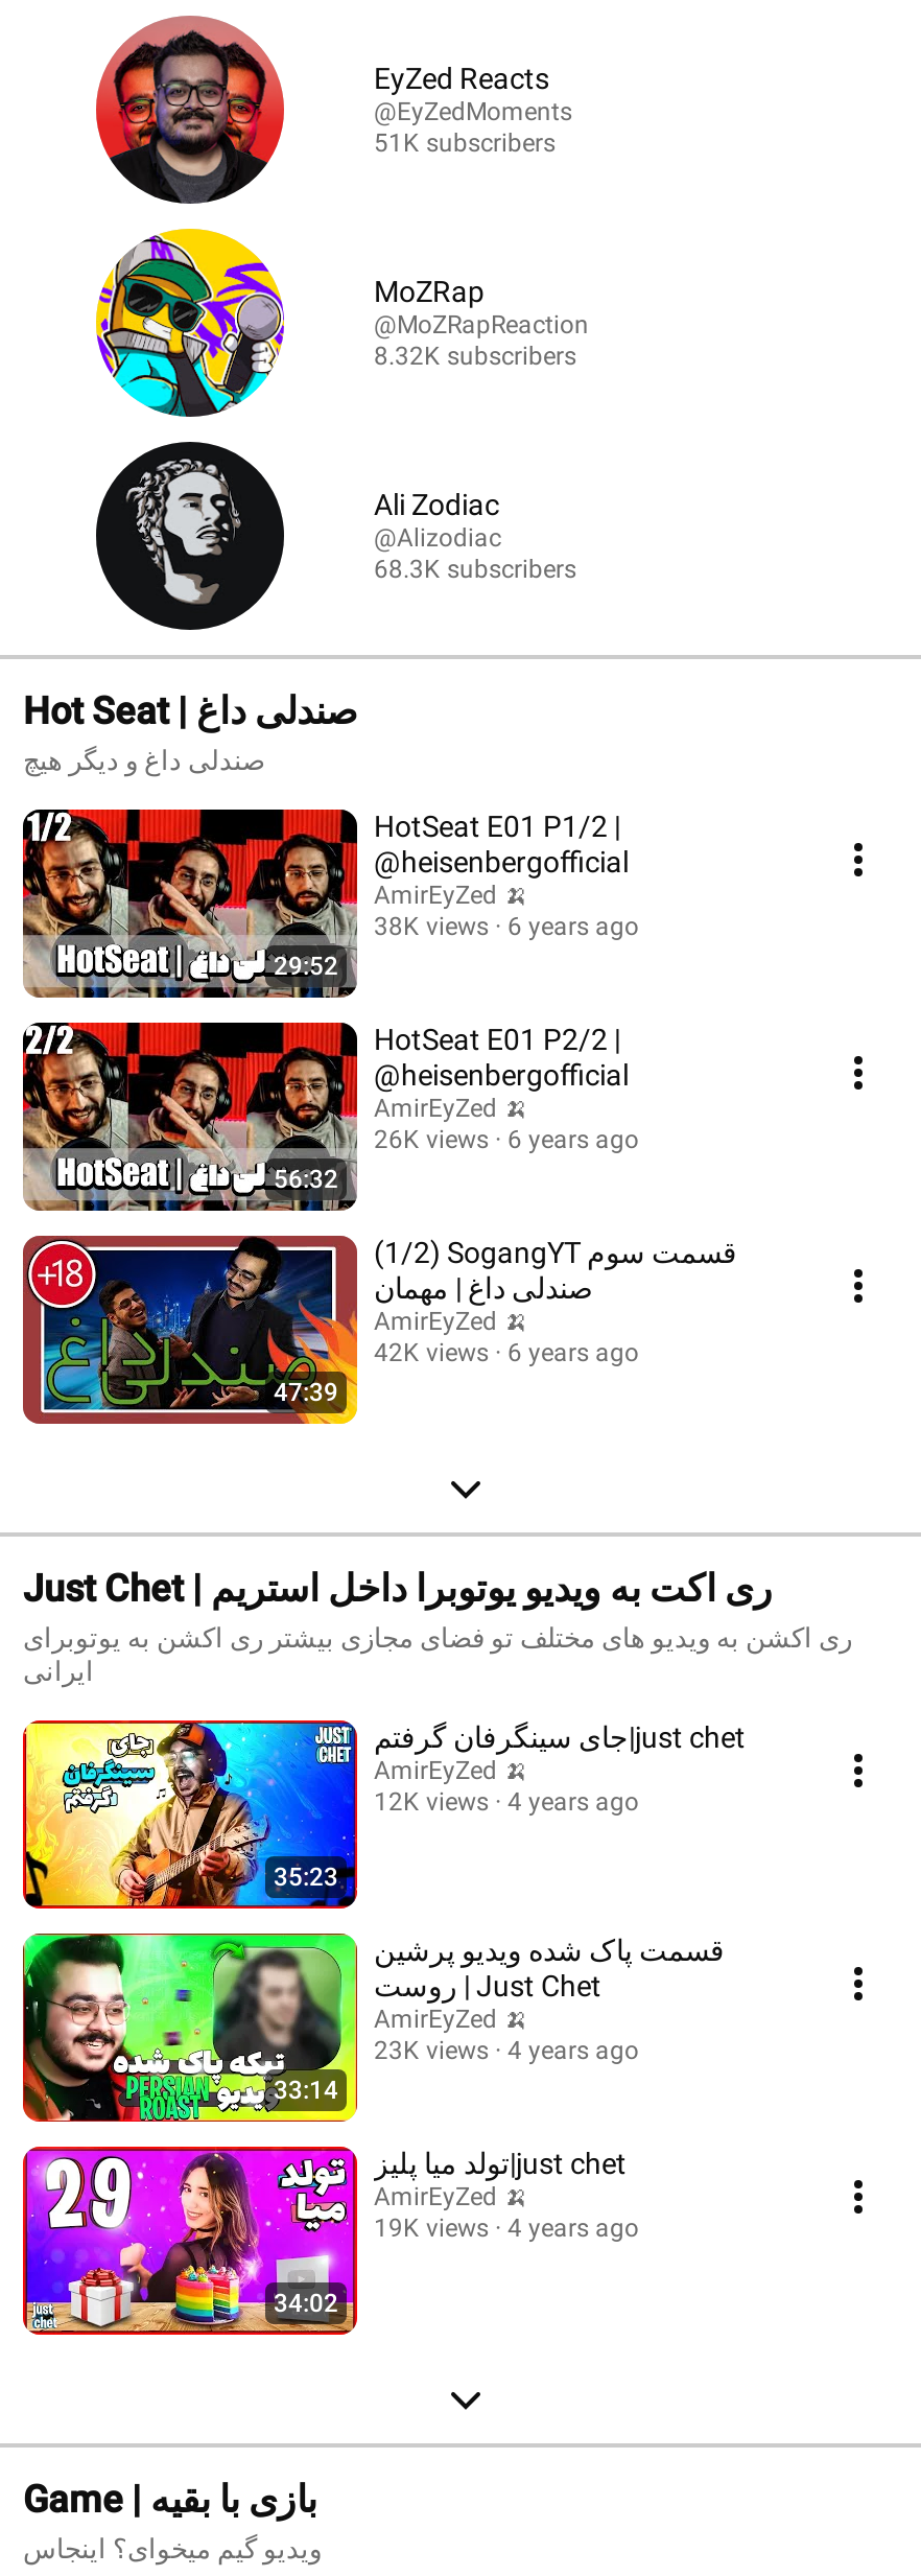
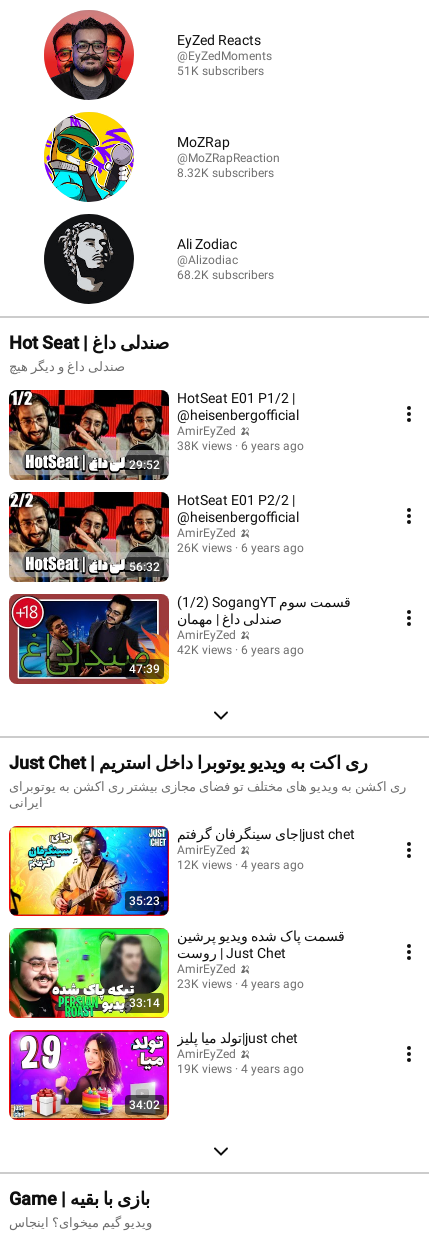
[374,554,576,583] 68.3K subscribers -> [177,267,274,281] 68.2K subscribers

